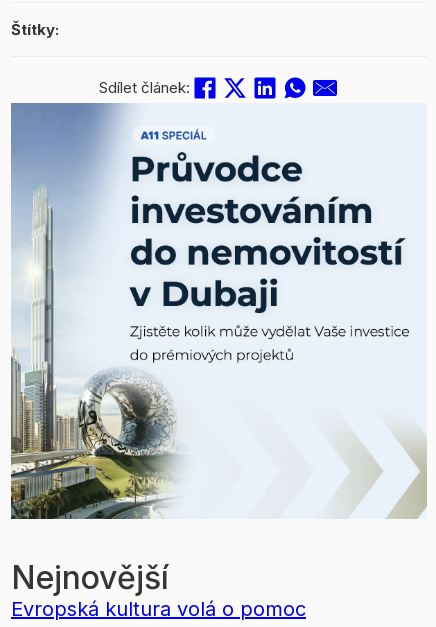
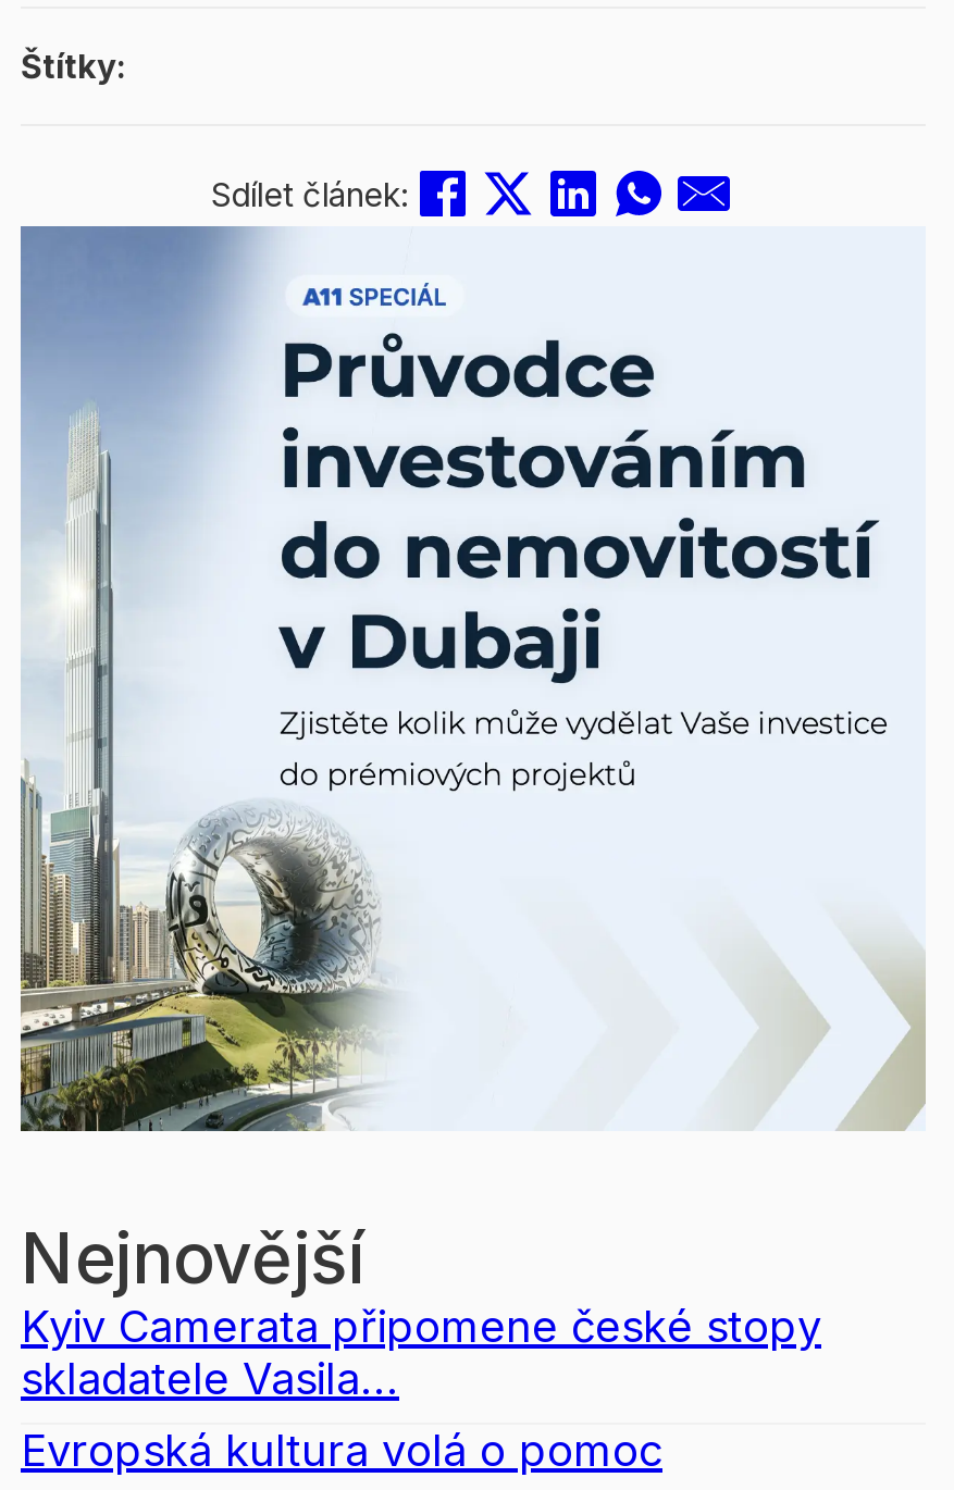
none -> [21,1301,821,1405] Kyiv Camerata připomene české stopy | skladatele Vasila...

